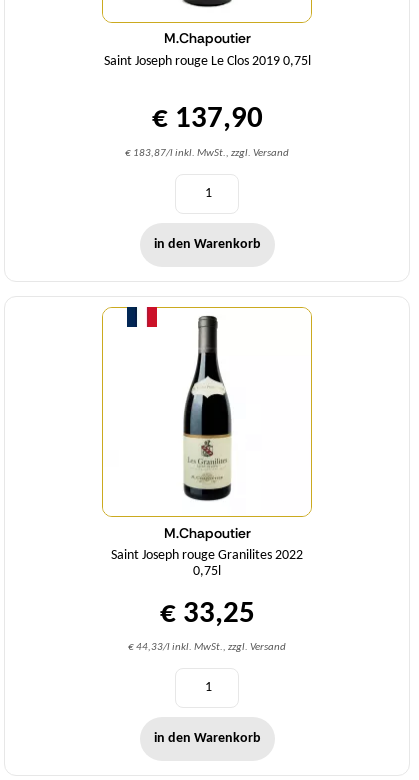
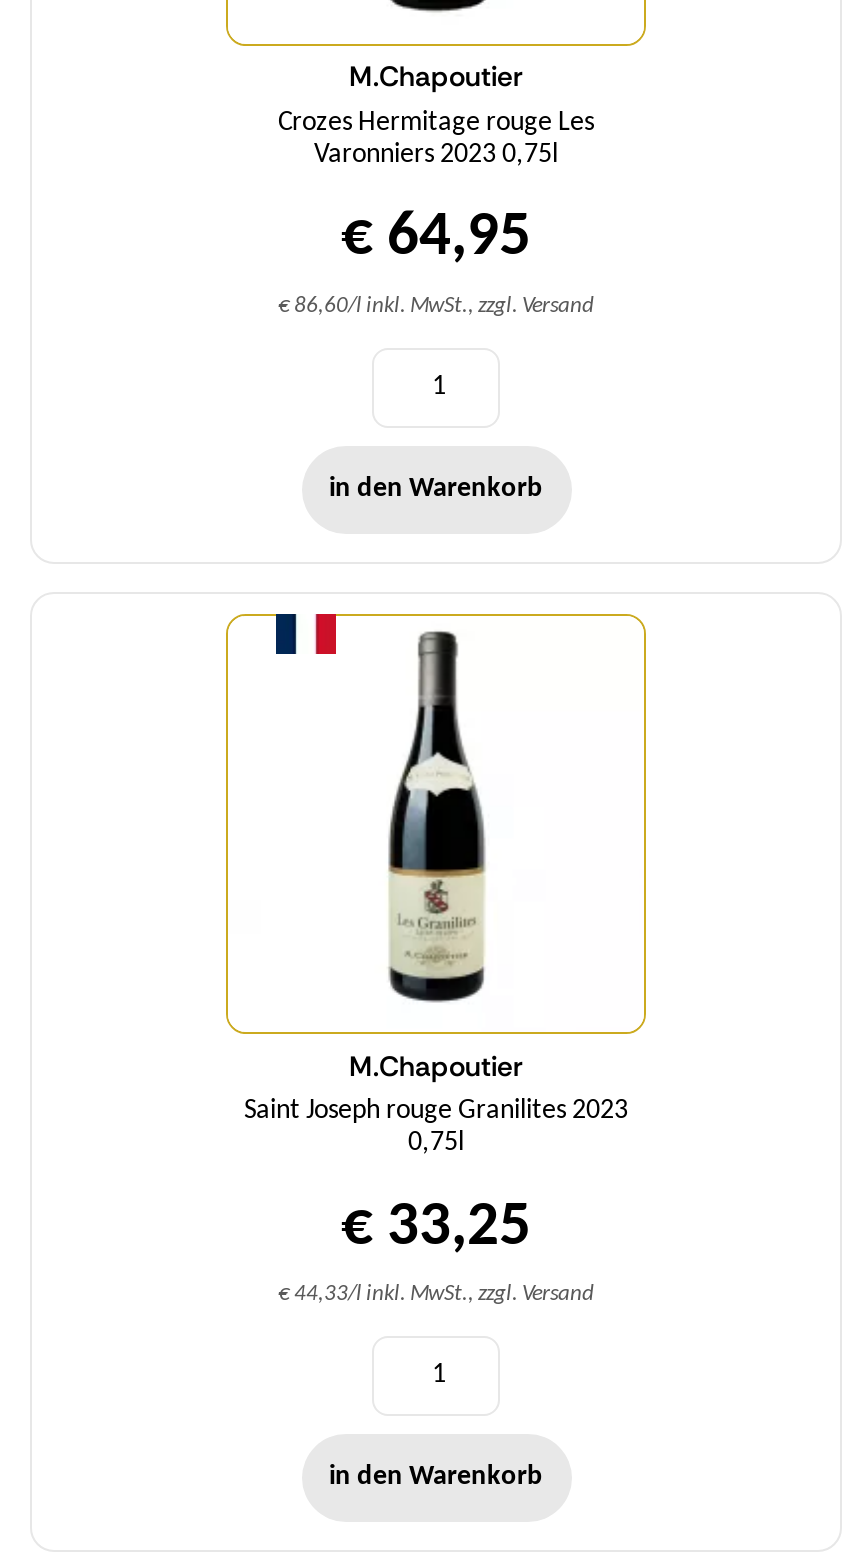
[103,54,310,69] Saint Joseph rouge Le Clos 2019 0,75l -> [278,107,594,169] Crozes Hermitage rouge Les | Varonniers 2023 0,75l
[125,103,289,158] € 137,90 | € 183,87/l inkl. MwSt., zzgl. Versand -> [278,206,594,317] € 64,95 | € 86,60/l inkl. MwSt., zzgl. Versand
[111,548,303,563] Saint Joseph rouge Granilites 2022 -> [244,1096,628,1126] Saint Joseph rouge Granilites 2023

